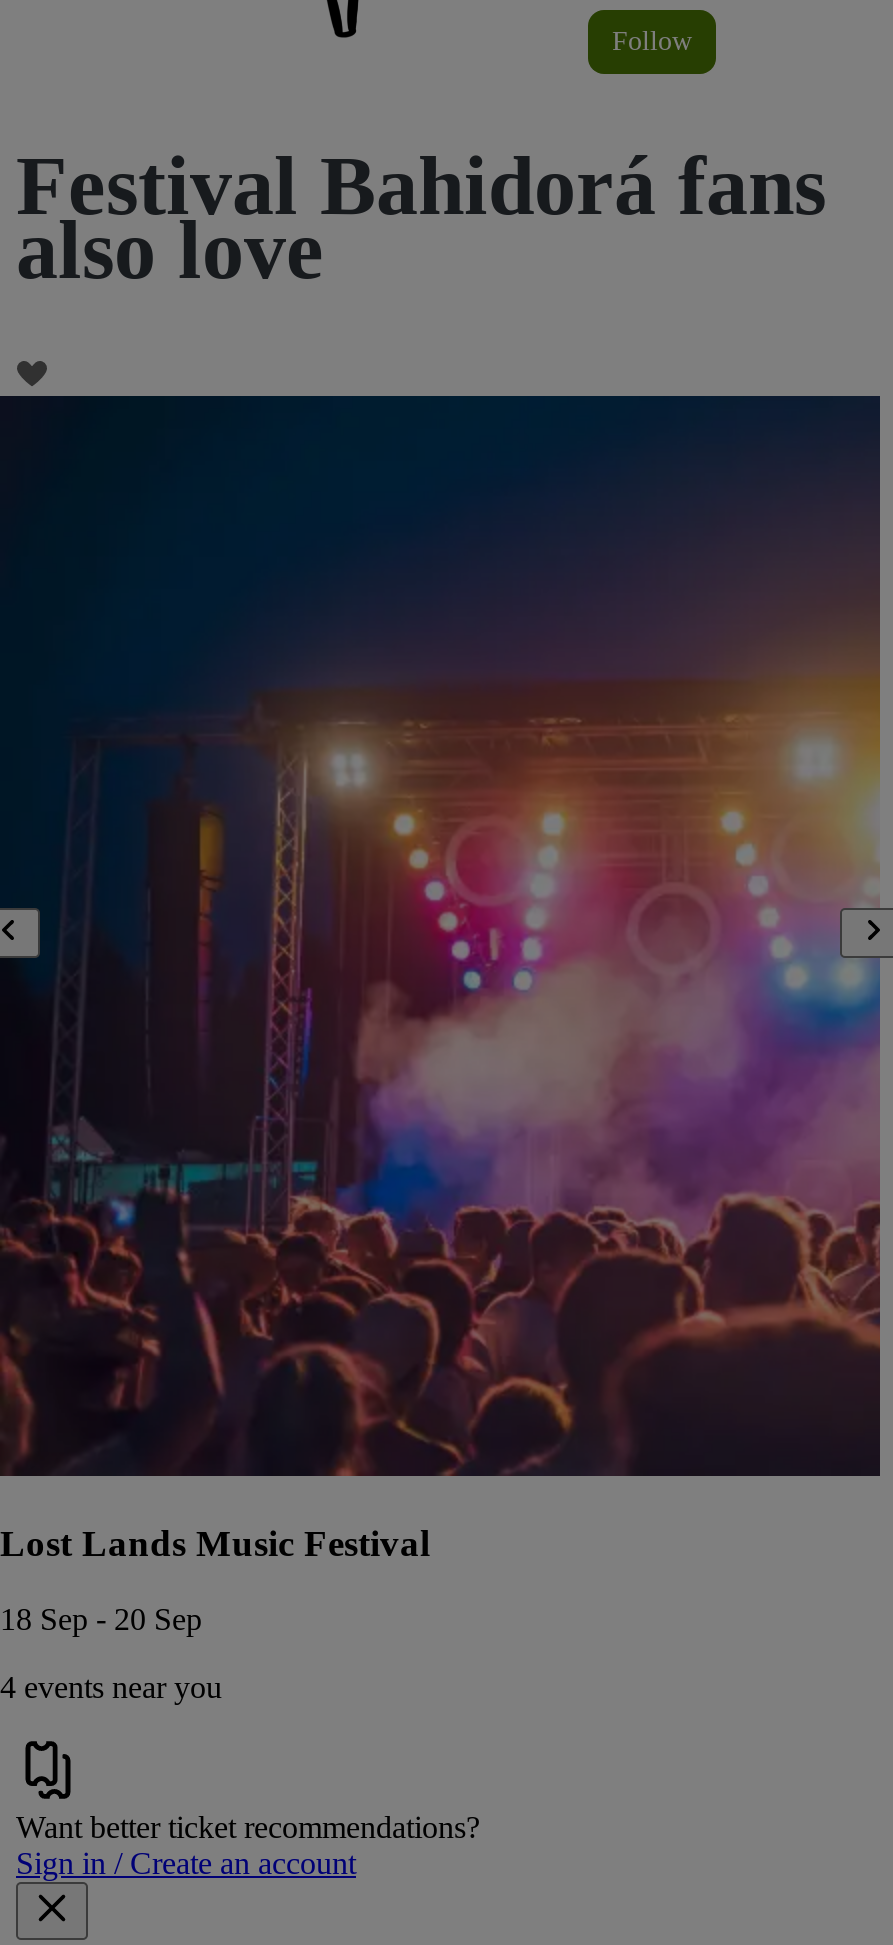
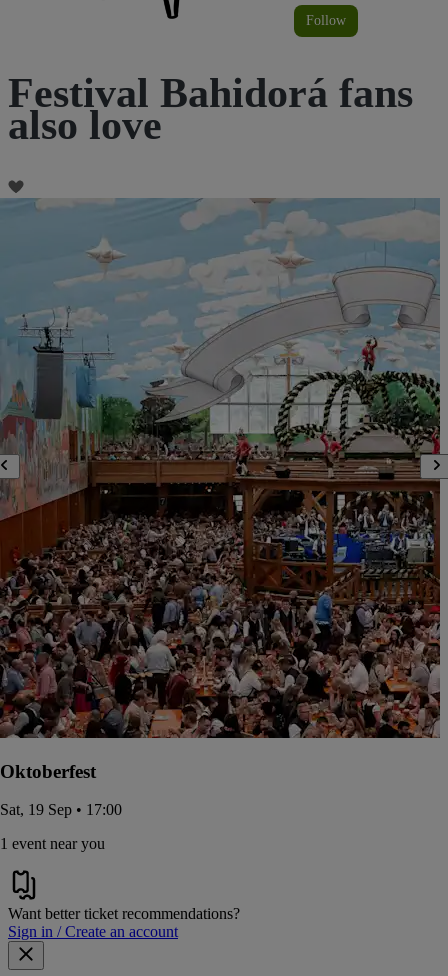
[0,394,882,1563] [image] | Lost Lands Music Festival -> [0,198,441,782] [image] | Oktoberfest
[0,1603,202,1637] 18 Sep - 20 Sep -> [0,801,122,818] Sat, 19 Sep • 17:00
[0,1671,222,1705] 4 events near you -> [0,835,105,852] 1 event near you

